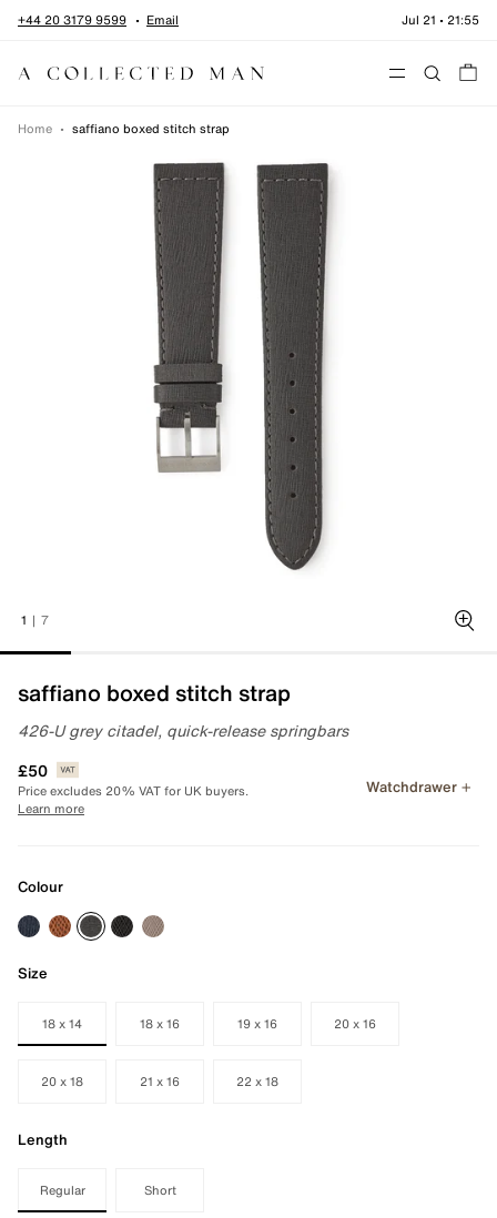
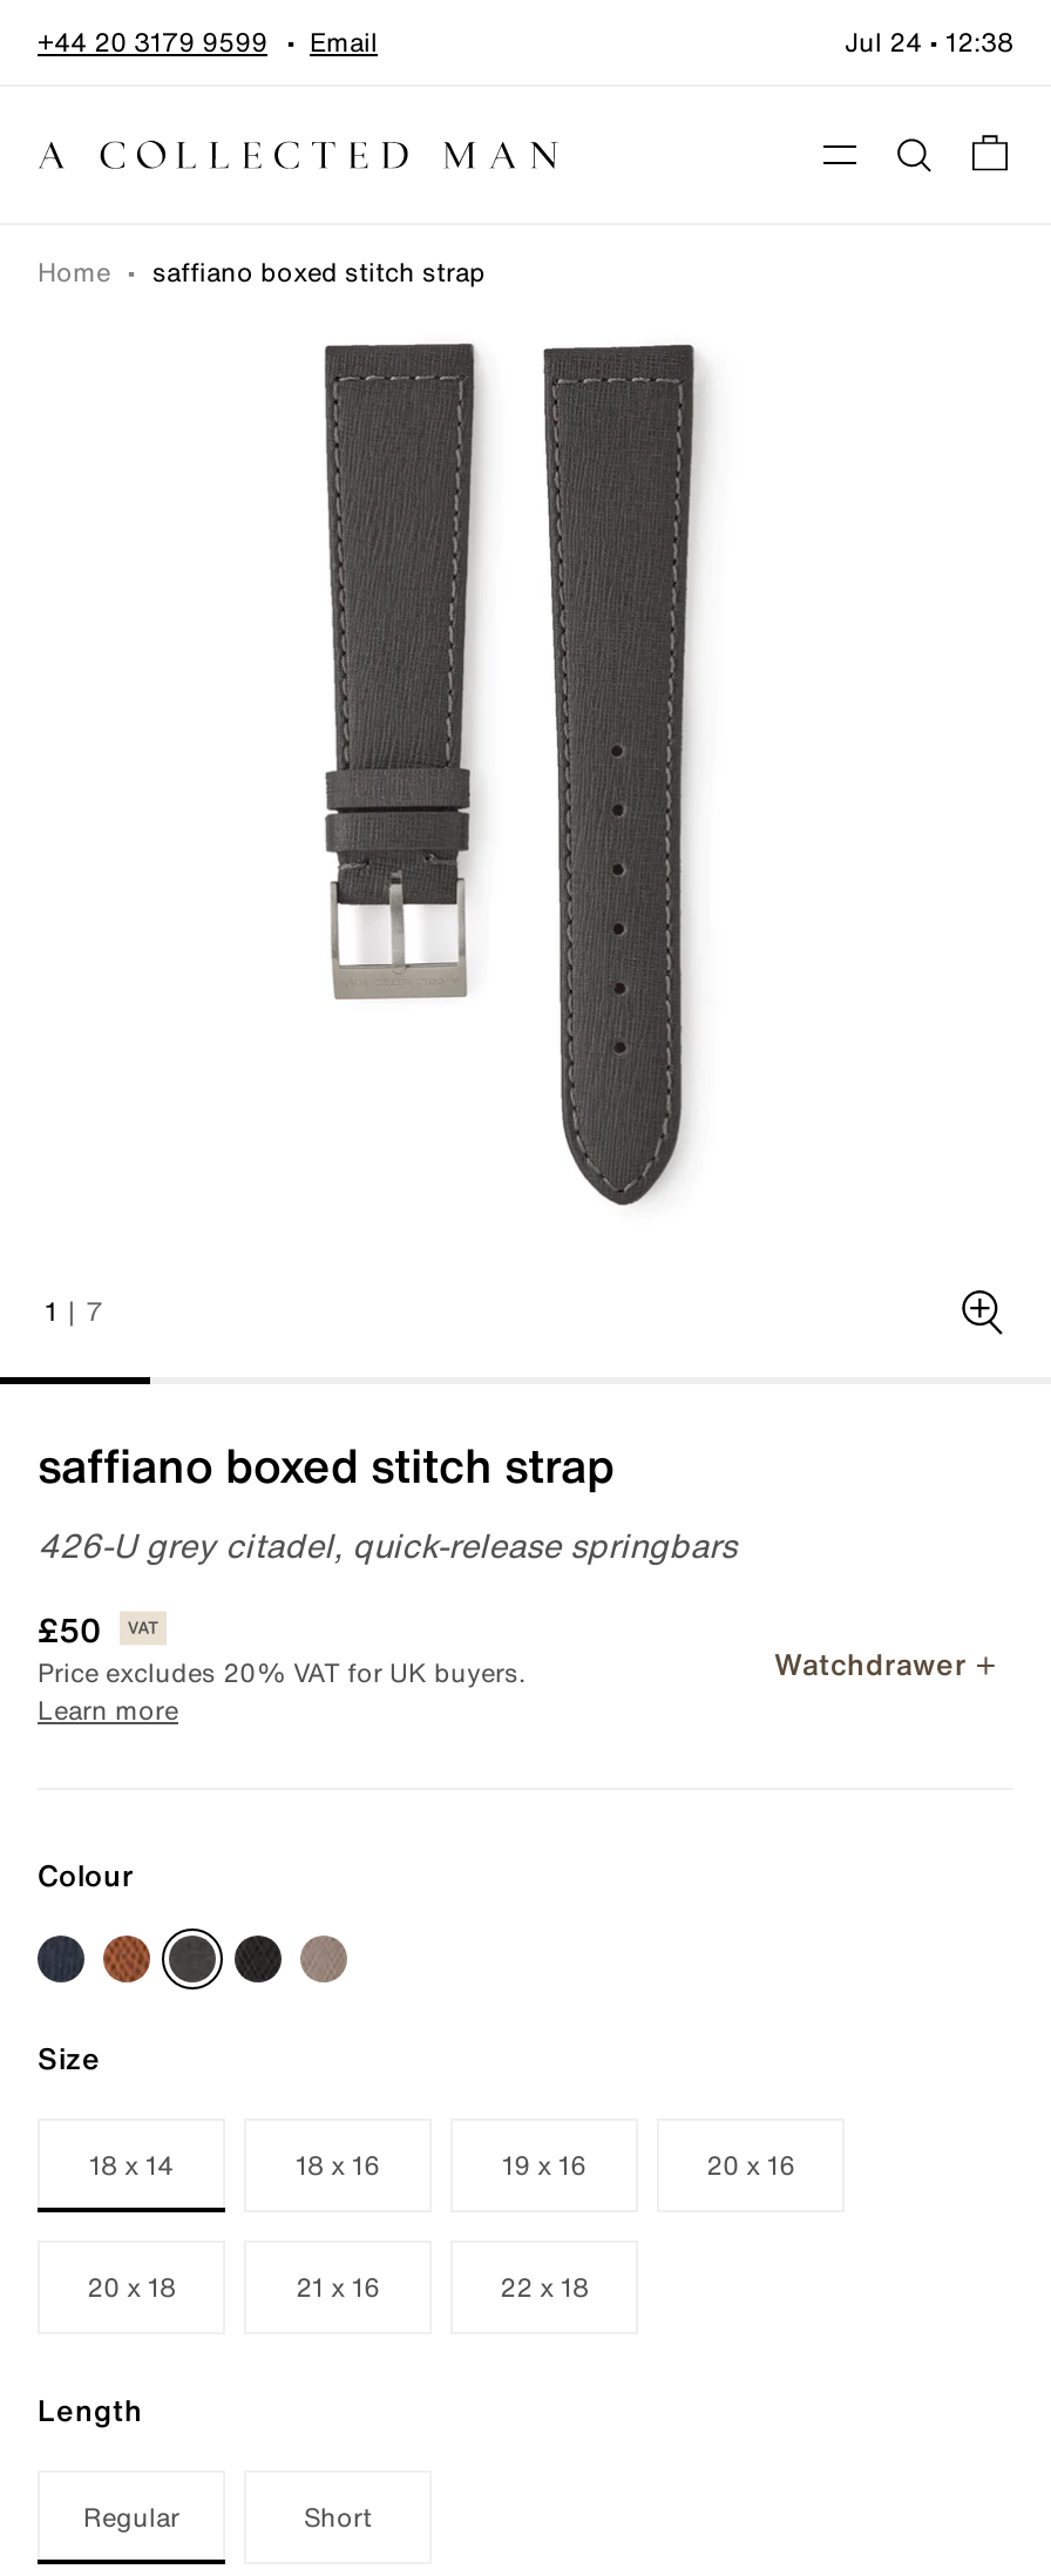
[402,11,479,29] Jul 21 • 21:55 -> [845,23,1013,61] Jul 24 • 12:38

